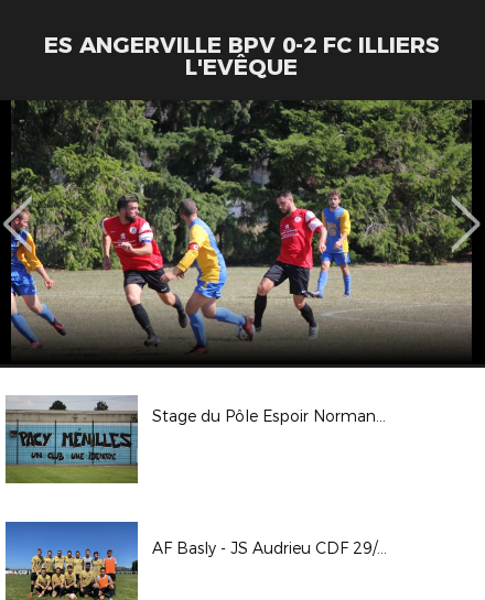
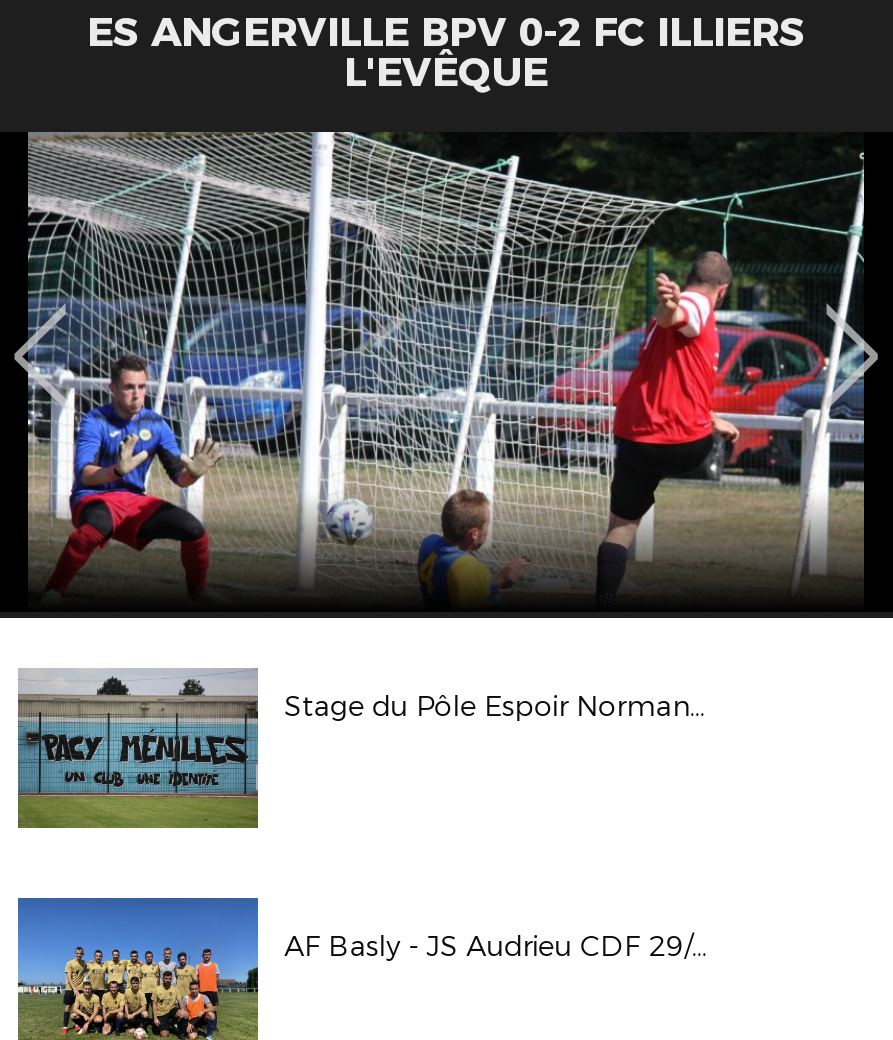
[10,99,473,351] [image] -> [26,130,866,586] [image]

